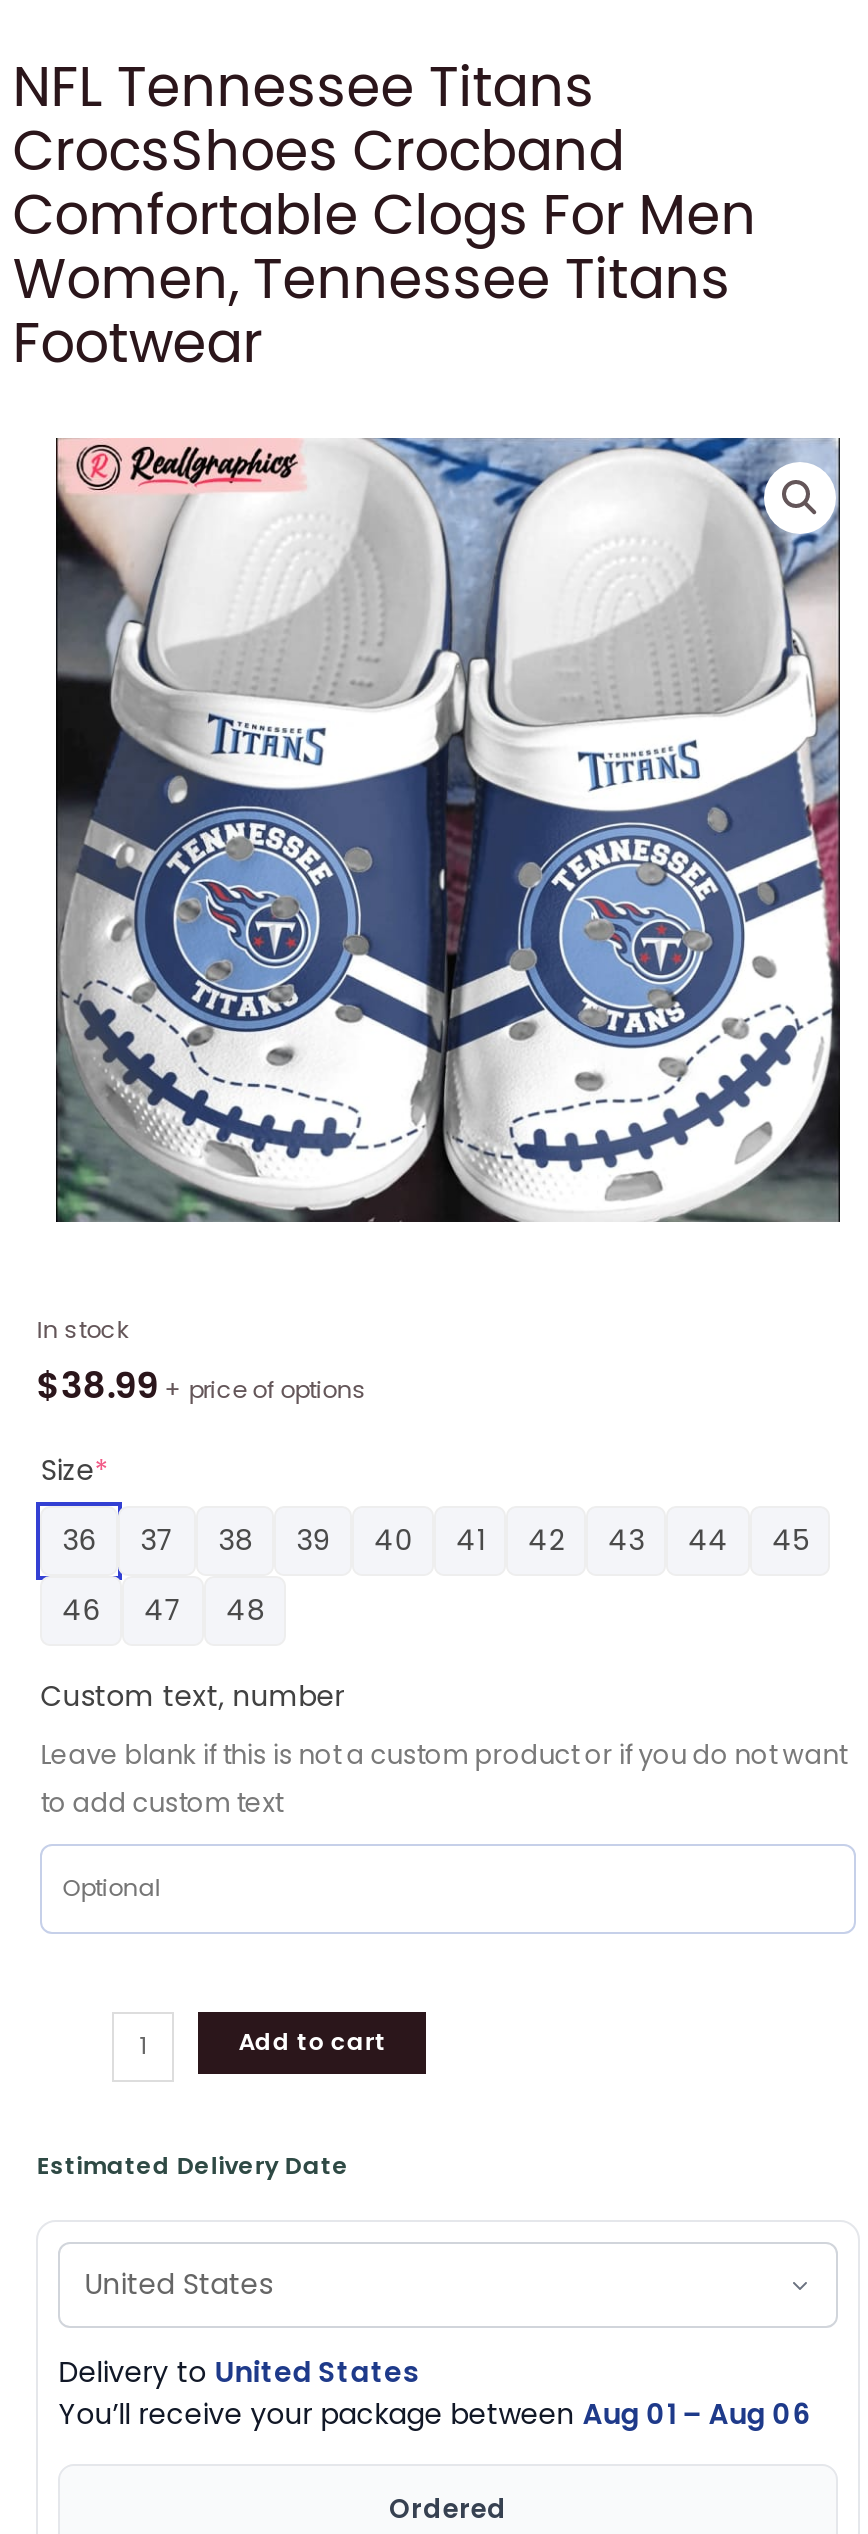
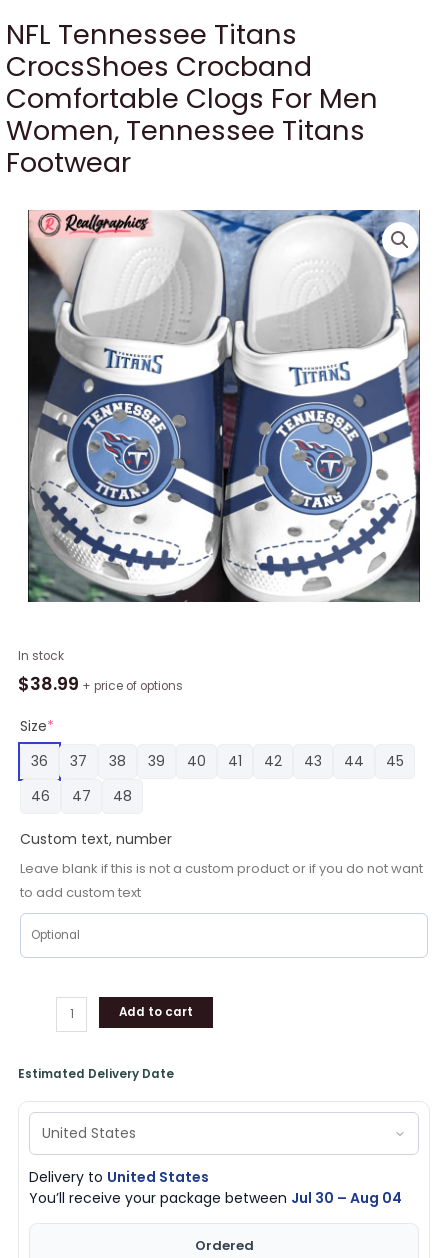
[58,2393,810,2433] You’ll receive your package between Aug 01 – Aug 06 -> [29,1188,402,1208] You’ll receive your package between Jul 30 – Aug 04

